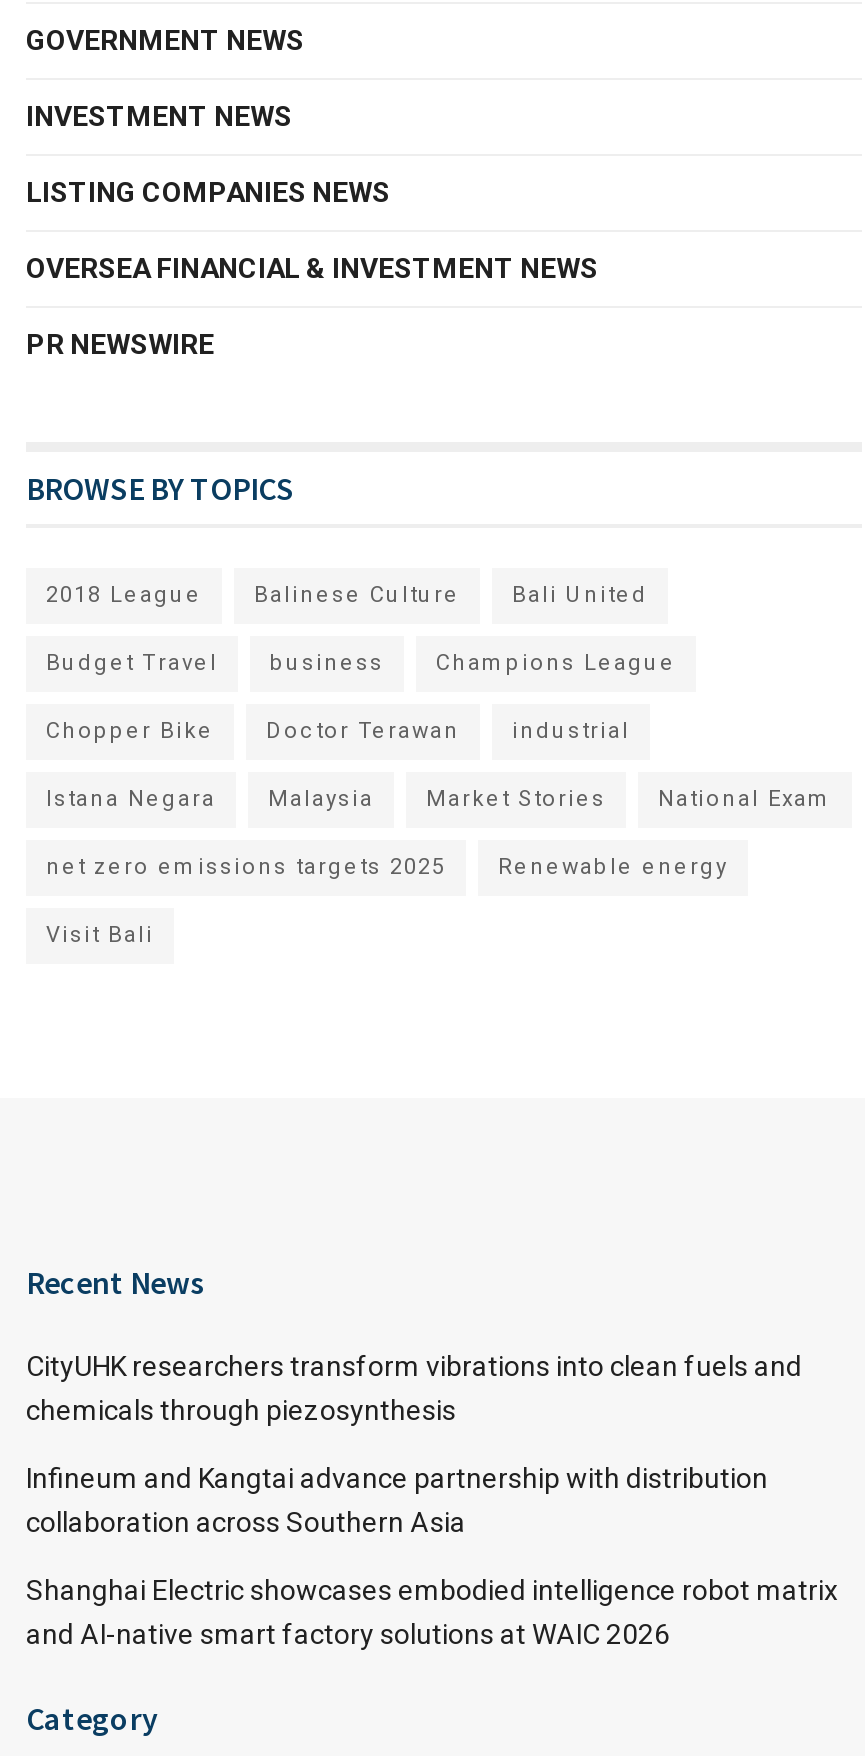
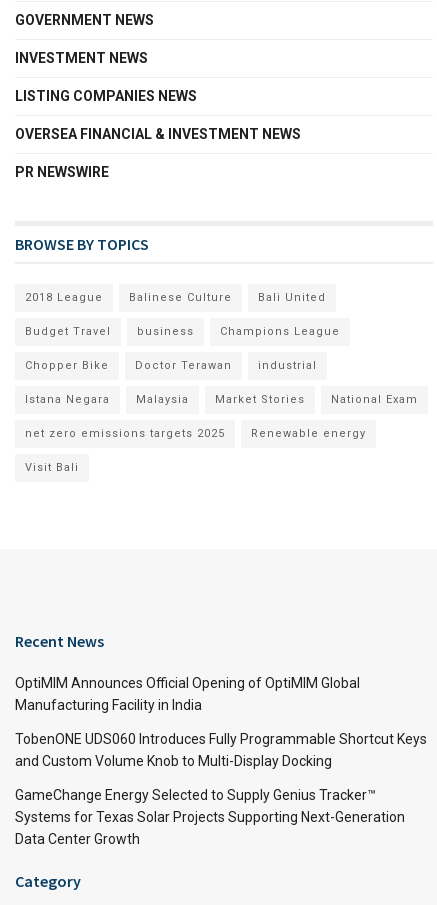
[26,1350,802,1426] CityUHK researchers transform vibrations into clean fuels and | chemicals through piezosynthesis -> [15,675,360,713] OptiMIM Announces Official Opening of OptiMIM Global | Manufacturing Facility in India
[26,1462,768,1538] Infineum and Kangtai advance partnership with distribution | collaboration across Southern Asia -> [15,731,427,769] TobenONE UDS060 Introduces Fully Programmable Shortcut Keys | and Custom Volume Knob to Multi-Display Docking
[26,1574,838,1650] Shanghai Electric showcases embodied intelligence robot matrix | and AI-native smart factory solutions at WAIC 2026 -> [15,787,405,847] GameChange Energy Selected to Supply Genius Tracker™ | Systems for Texas Solar Projects Supporting Next-Generation | Data Center Growth

